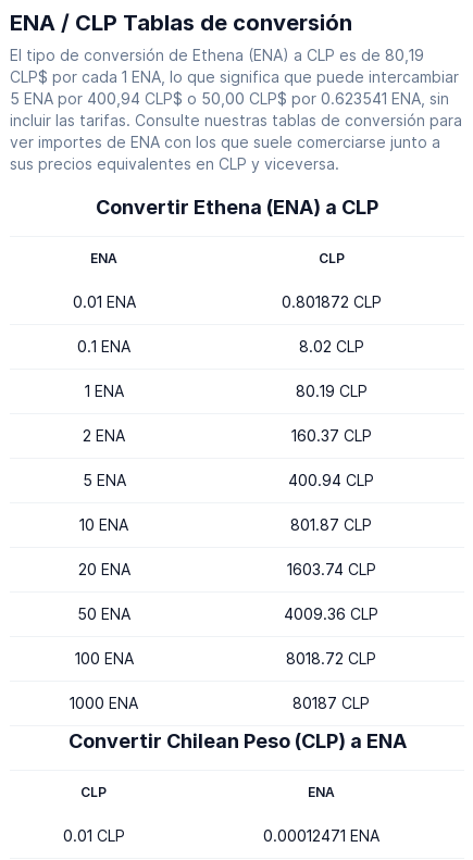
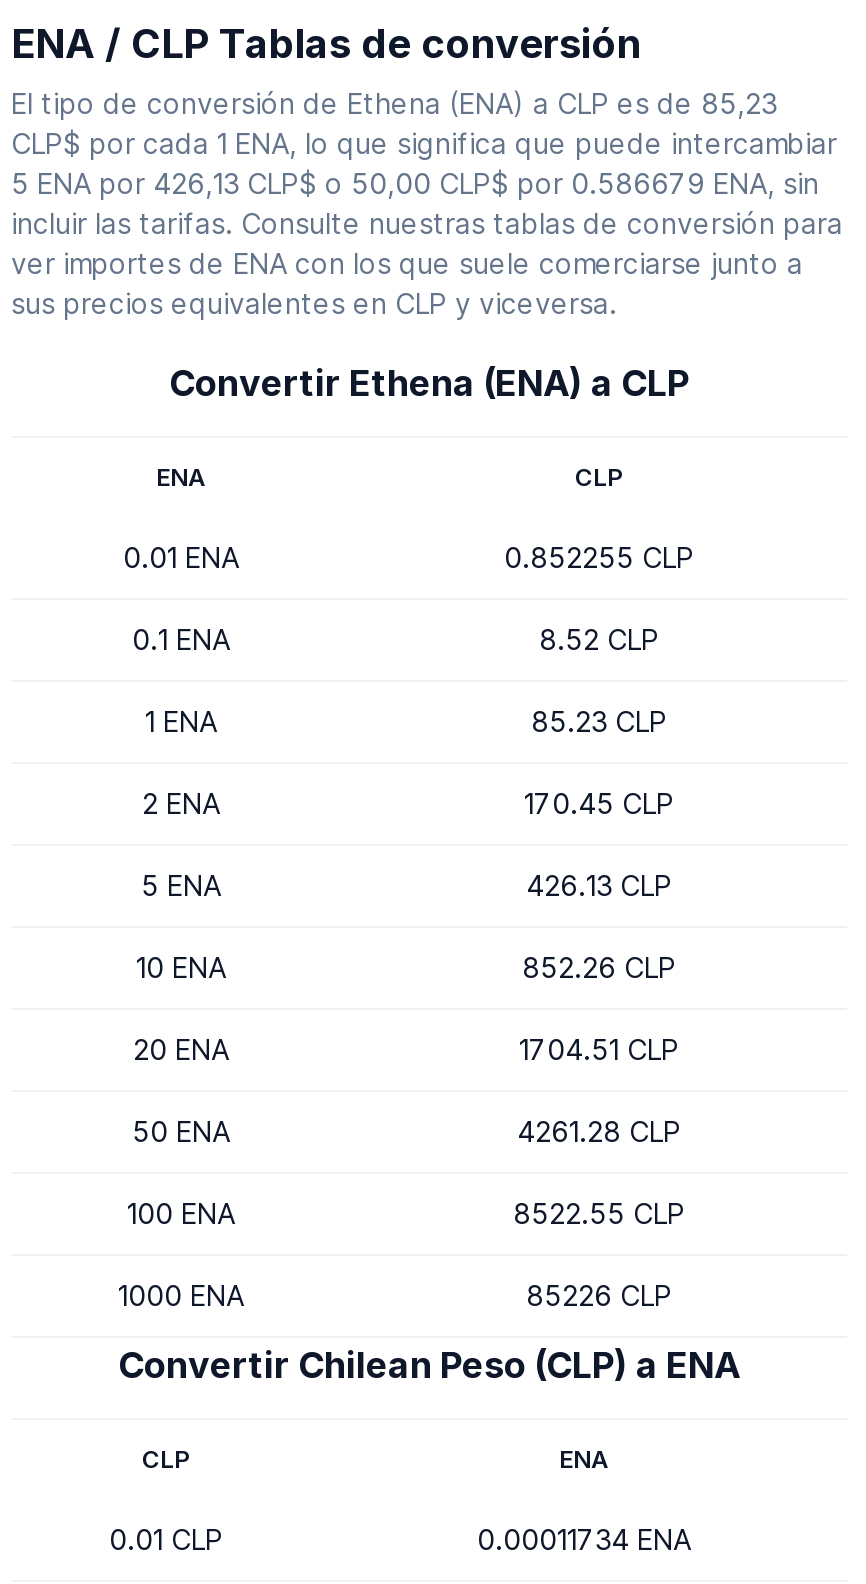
[10,46,424,64] El tipo de conversión de Ethena (ENA) a CLP es de 80,19 -> [11,86,777,120] El tipo de conversión de Ethena (ENA) a CLP es de 85,23
[10,89,449,108] 5 ENA por 400,94 CLP$ o 50,00 CLP$ por 0.623541 ENA, sin -> [11,166,819,200] 5 ENA por 426,13 CLP$ o 50,00 CLP$ por 0.586679 ENA, sin
[281,292,381,311] 0.801872 CLP -> [504,540,694,574] 0.852255 CLP
[298,337,364,356] 8.02 CLP -> [539,622,659,656] 8.52 CLP
[295,382,367,400] 80.19 CLP -> [531,704,667,738] 85.23 CLP
[291,426,371,445] 160.37 CLP -> [524,786,674,820] 170.45 CLP
[288,471,374,489] 400.94 CLP -> [526,868,672,902] 426.13 CLP
[290,515,372,534] 801.87 CLP -> [522,950,676,984] 852.26 CLP
[287,560,376,578] 1603.74 CLP -> [519,1032,679,1066] 1704.51 CLP
[284,605,378,623] 4009.36 CLP -> [517,1114,681,1148] 4261.28 CLP
[286,649,376,668] 8018.72 CLP -> [513,1196,685,1230] 8522.55 CLP
[292,694,370,712] 80187 CLP -> [526,1278,672,1312] 85226 CLP
[263,826,379,845] 0.00012471 ENA -> [477,1522,691,1556] 0.00011734 ENA

